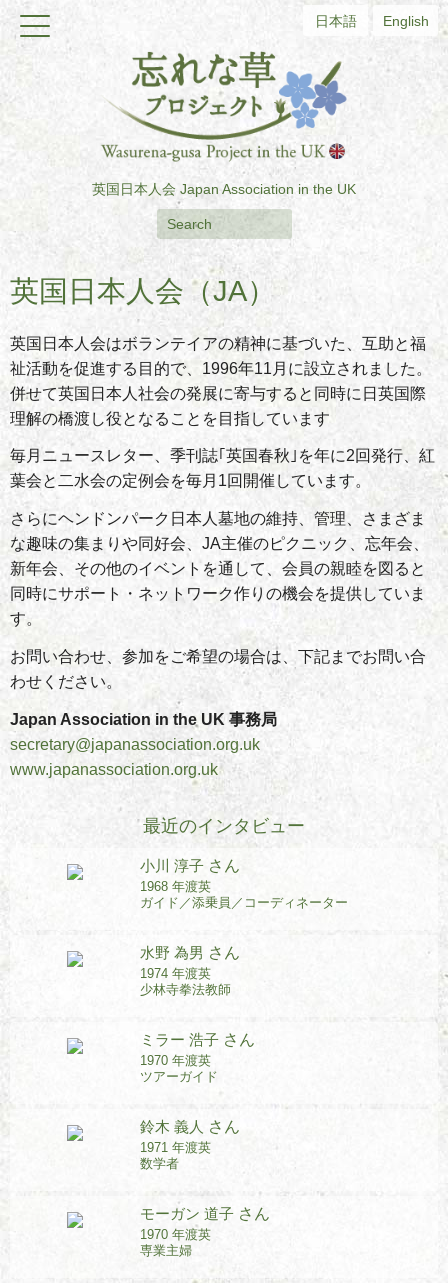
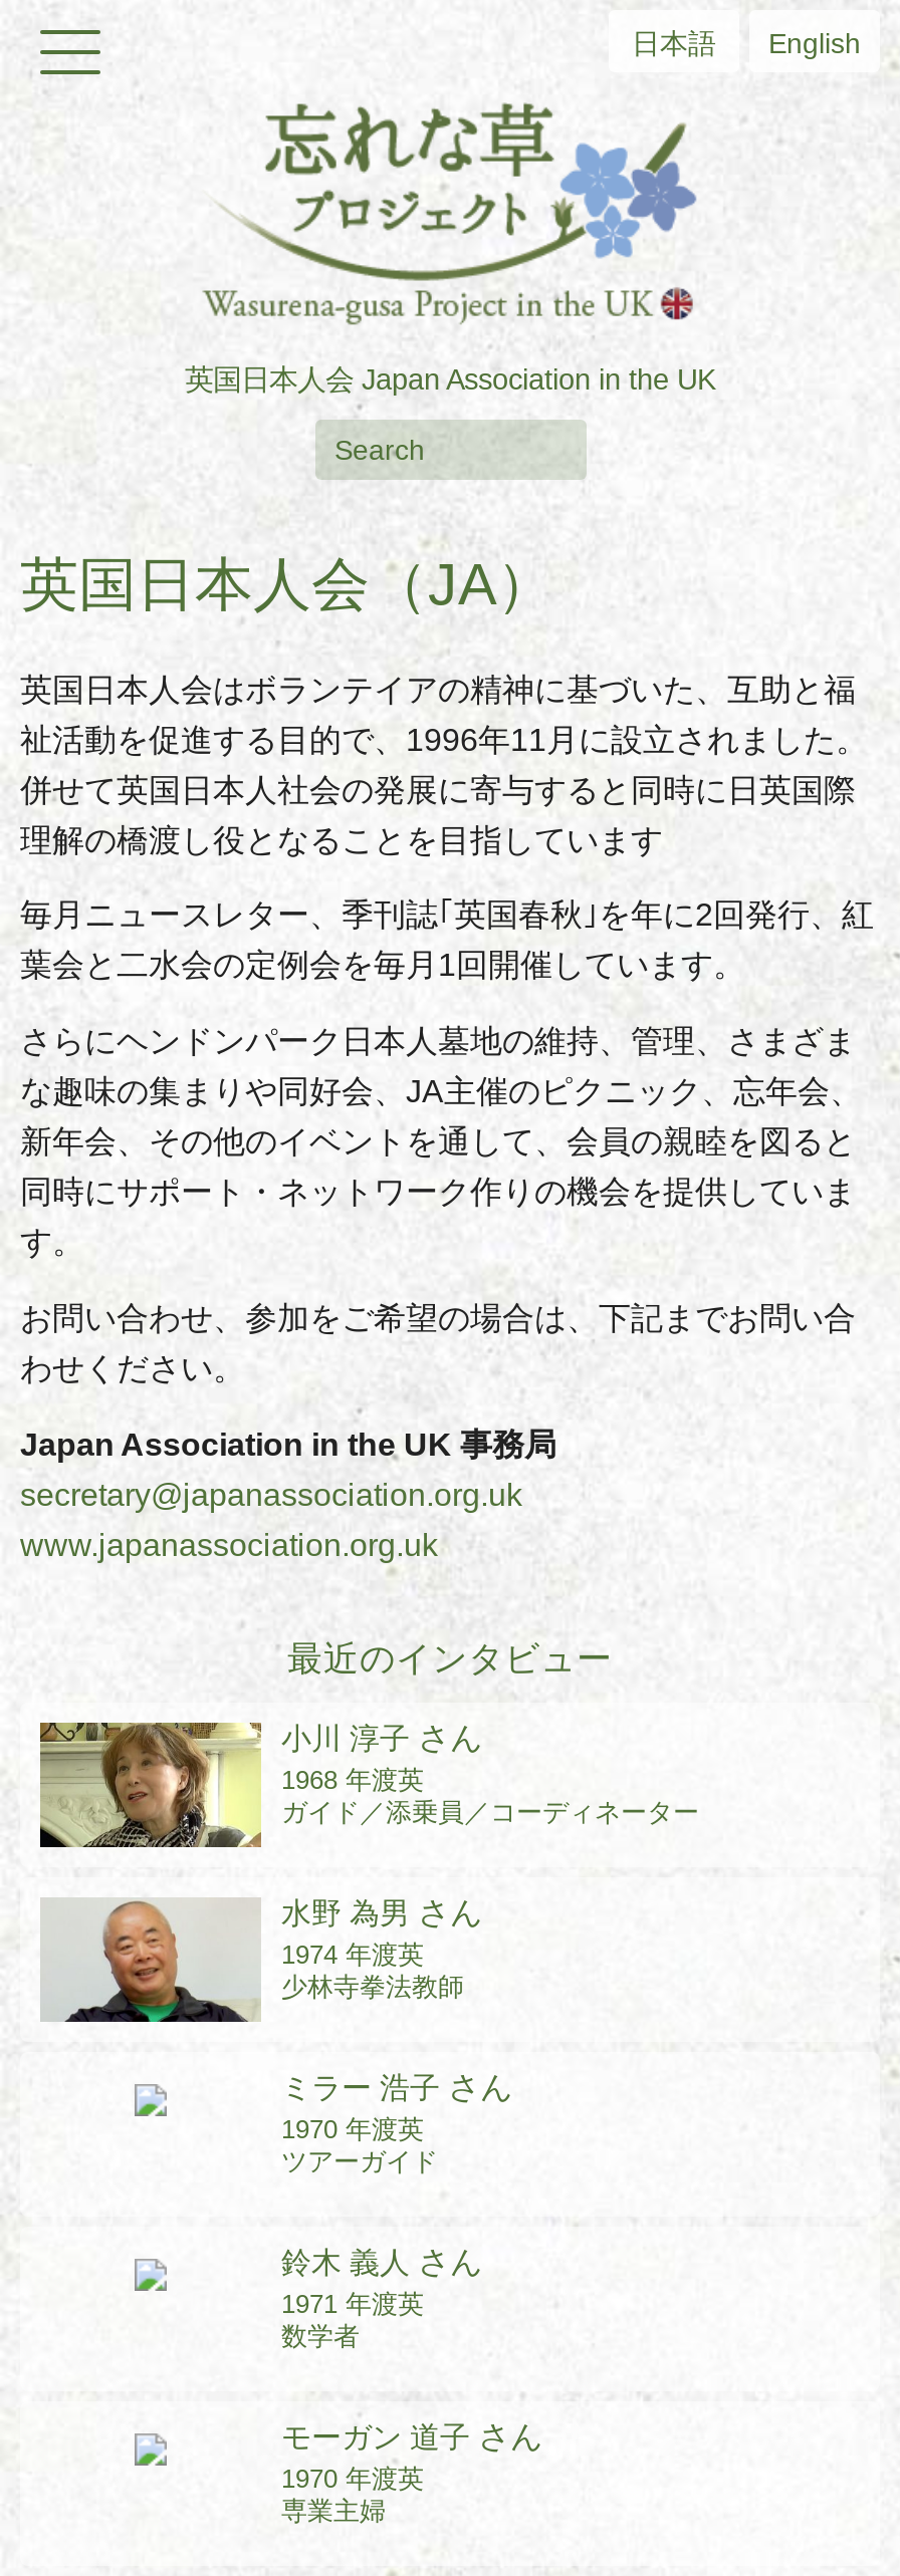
none -> [38,1721,263,1849] [image]
none -> [40,1897,261,2024] [image]

